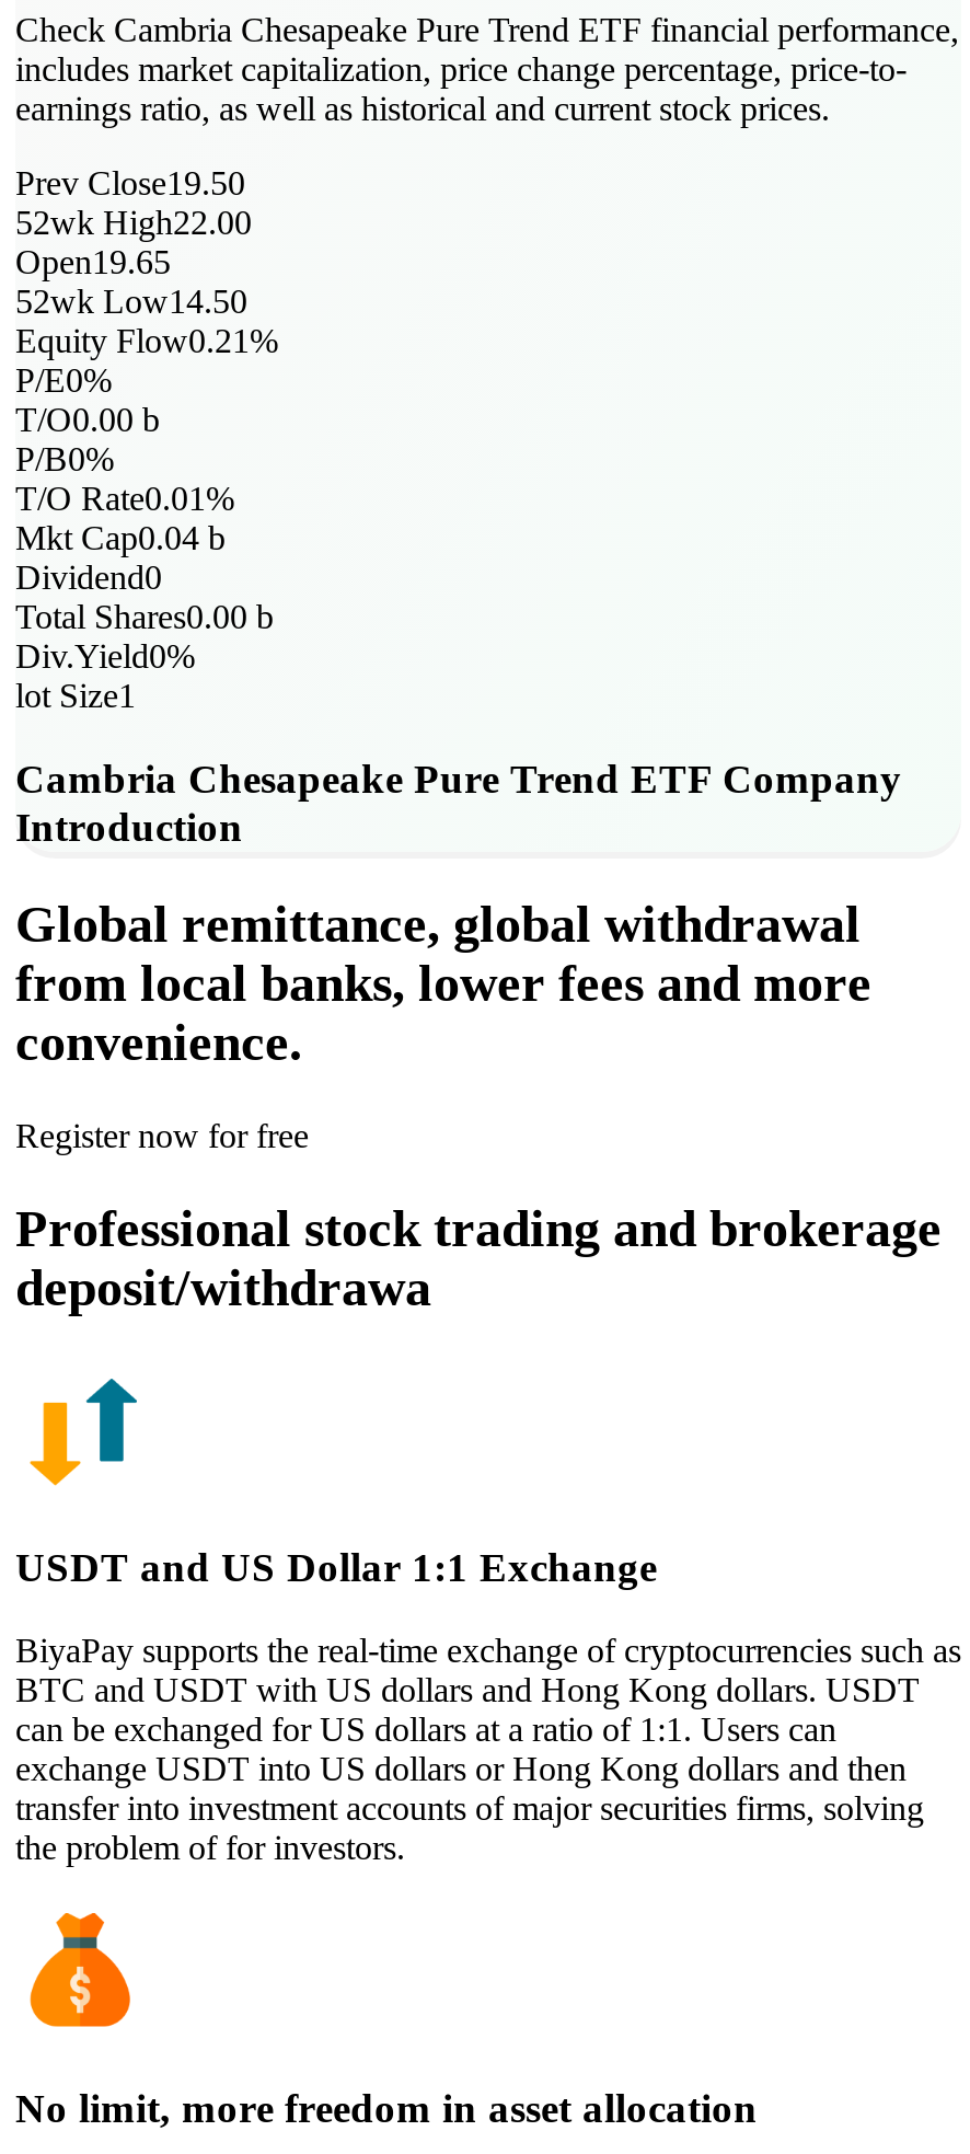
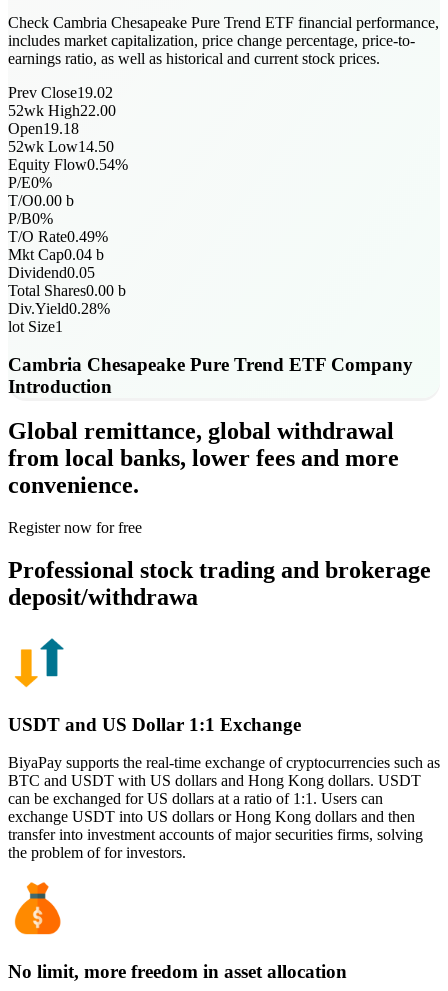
[15,164,245,201] Prev Close19.50 -> [8,84,113,101] Prev Close19.02
[15,242,171,280] Open19.65 -> [8,120,79,137] Open19.18
[15,321,278,359] Equity Flow0.21% -> [8,156,128,173] Equity Flow0.54%
[15,479,234,516] T/O Rate0.01% -> [8,228,108,245] T/O Rate0.49%
[15,558,162,595] Dividend0 -> [8,264,95,281] Dividend0.05
[15,637,195,674] Div.Yield0% -> [8,300,110,317] Div.Yield0.28%

